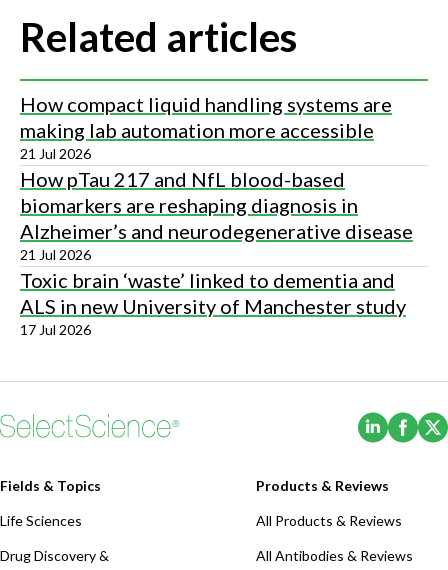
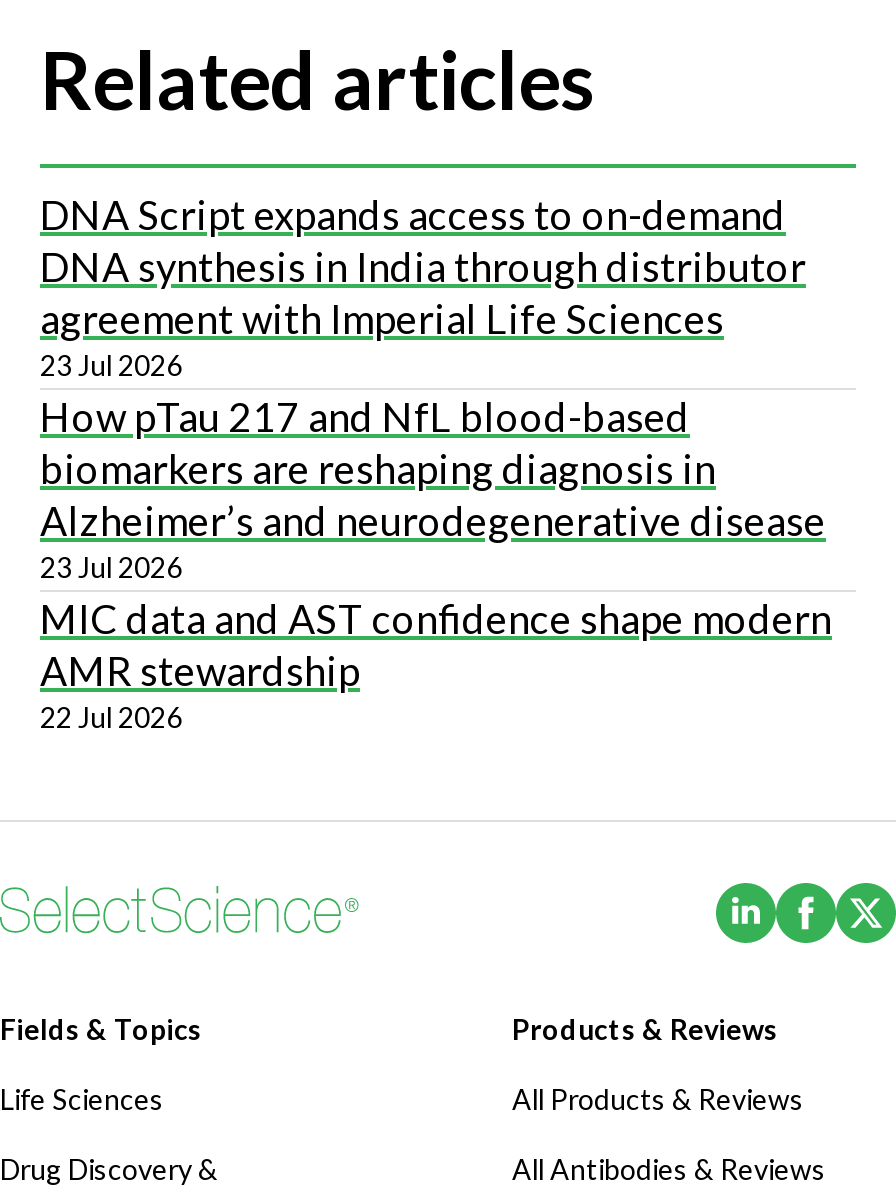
[20,92,392,162] How compact liquid handling systems are | making lab automation more accessible | 21 Jul 2026 -> [40,190,806,382] DNA Script expands access to on-demand | DNA synthesis in India through distributor | agreement with Imperial Life Sciences | 23 Jul 2026
[20,246,406,338] 21 Jul 2026 | Toxic brain ‘waste’ linked to dementia and | ALS in new University of Manchester study | 17 Jul 2026 -> [40,550,832,734] 23 Jul 2026 | MIC data and AST confidence shape modern | AMR stewardship | 22 Jul 2026

